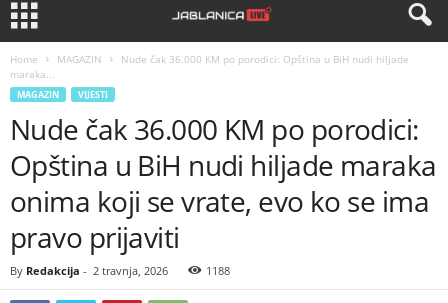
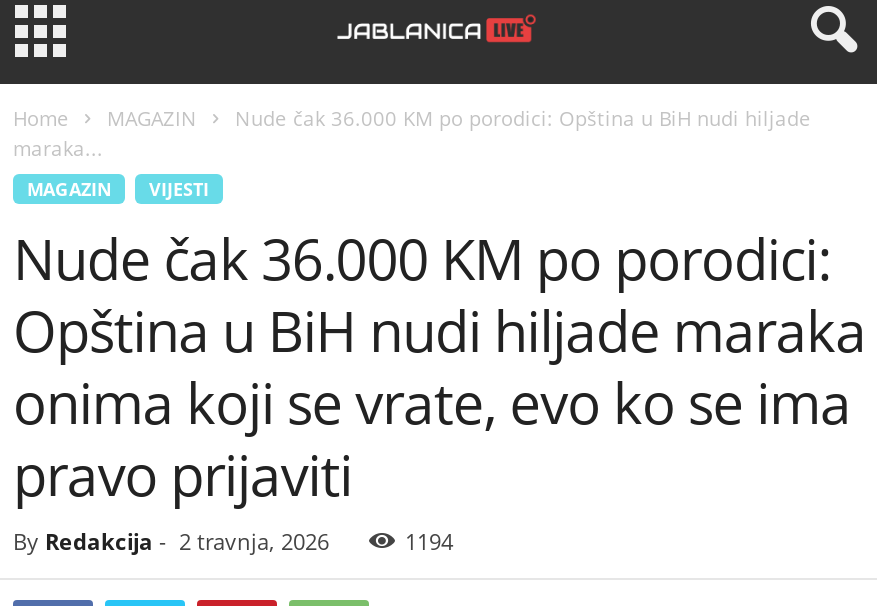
[206,263,230,278] 1188 -> [405,526,453,556] 1194

